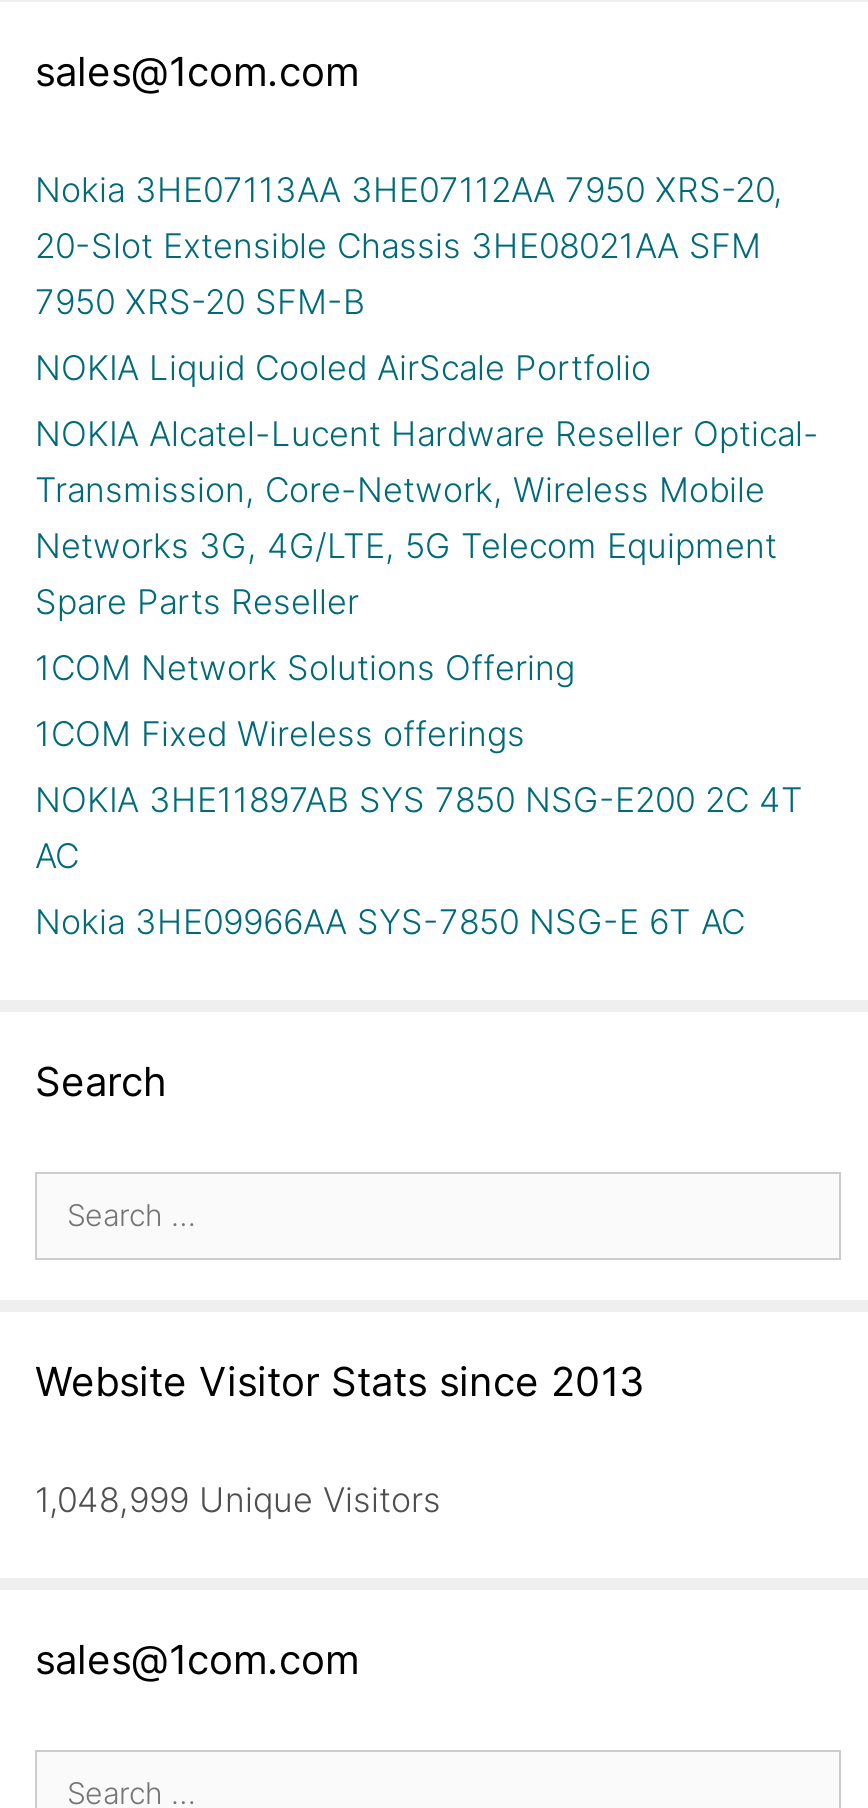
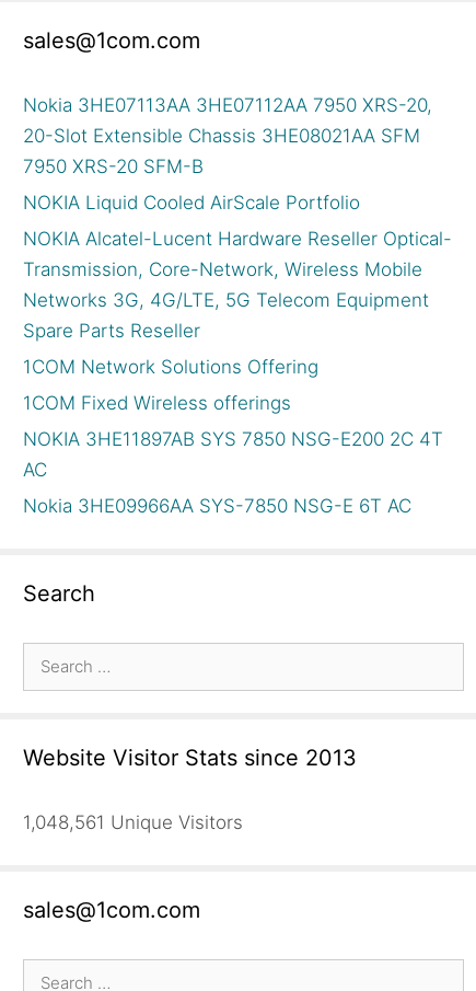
[35,1480,441,1520] 1,048,999 Unique Visitors -> [23,811,243,833] 1,048,561 Unique Visitors

